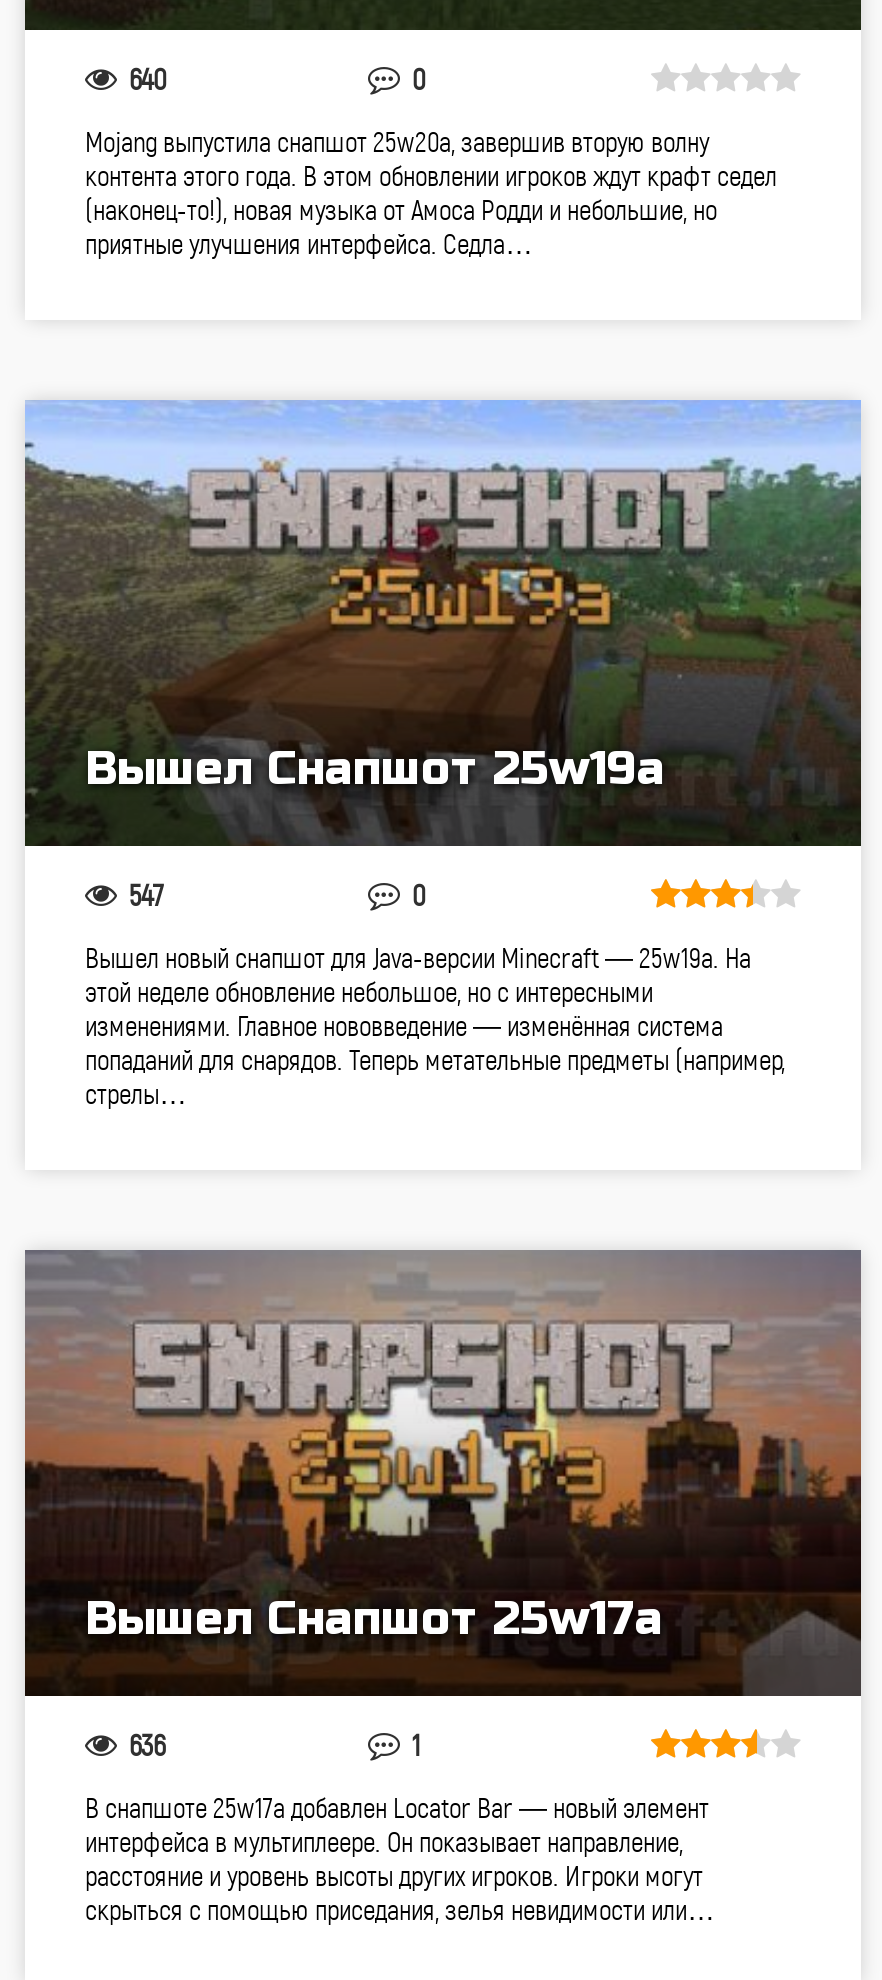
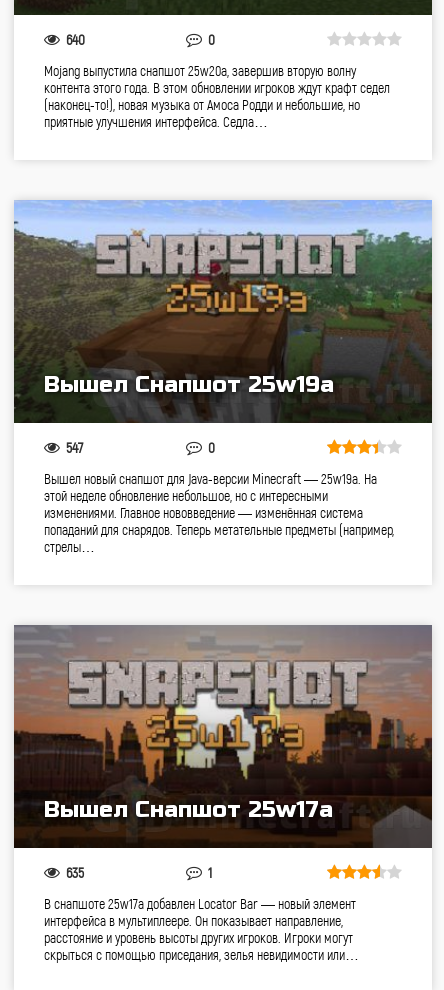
[129,1726,165,1762] 636 -> [66,863,84,881] 635

